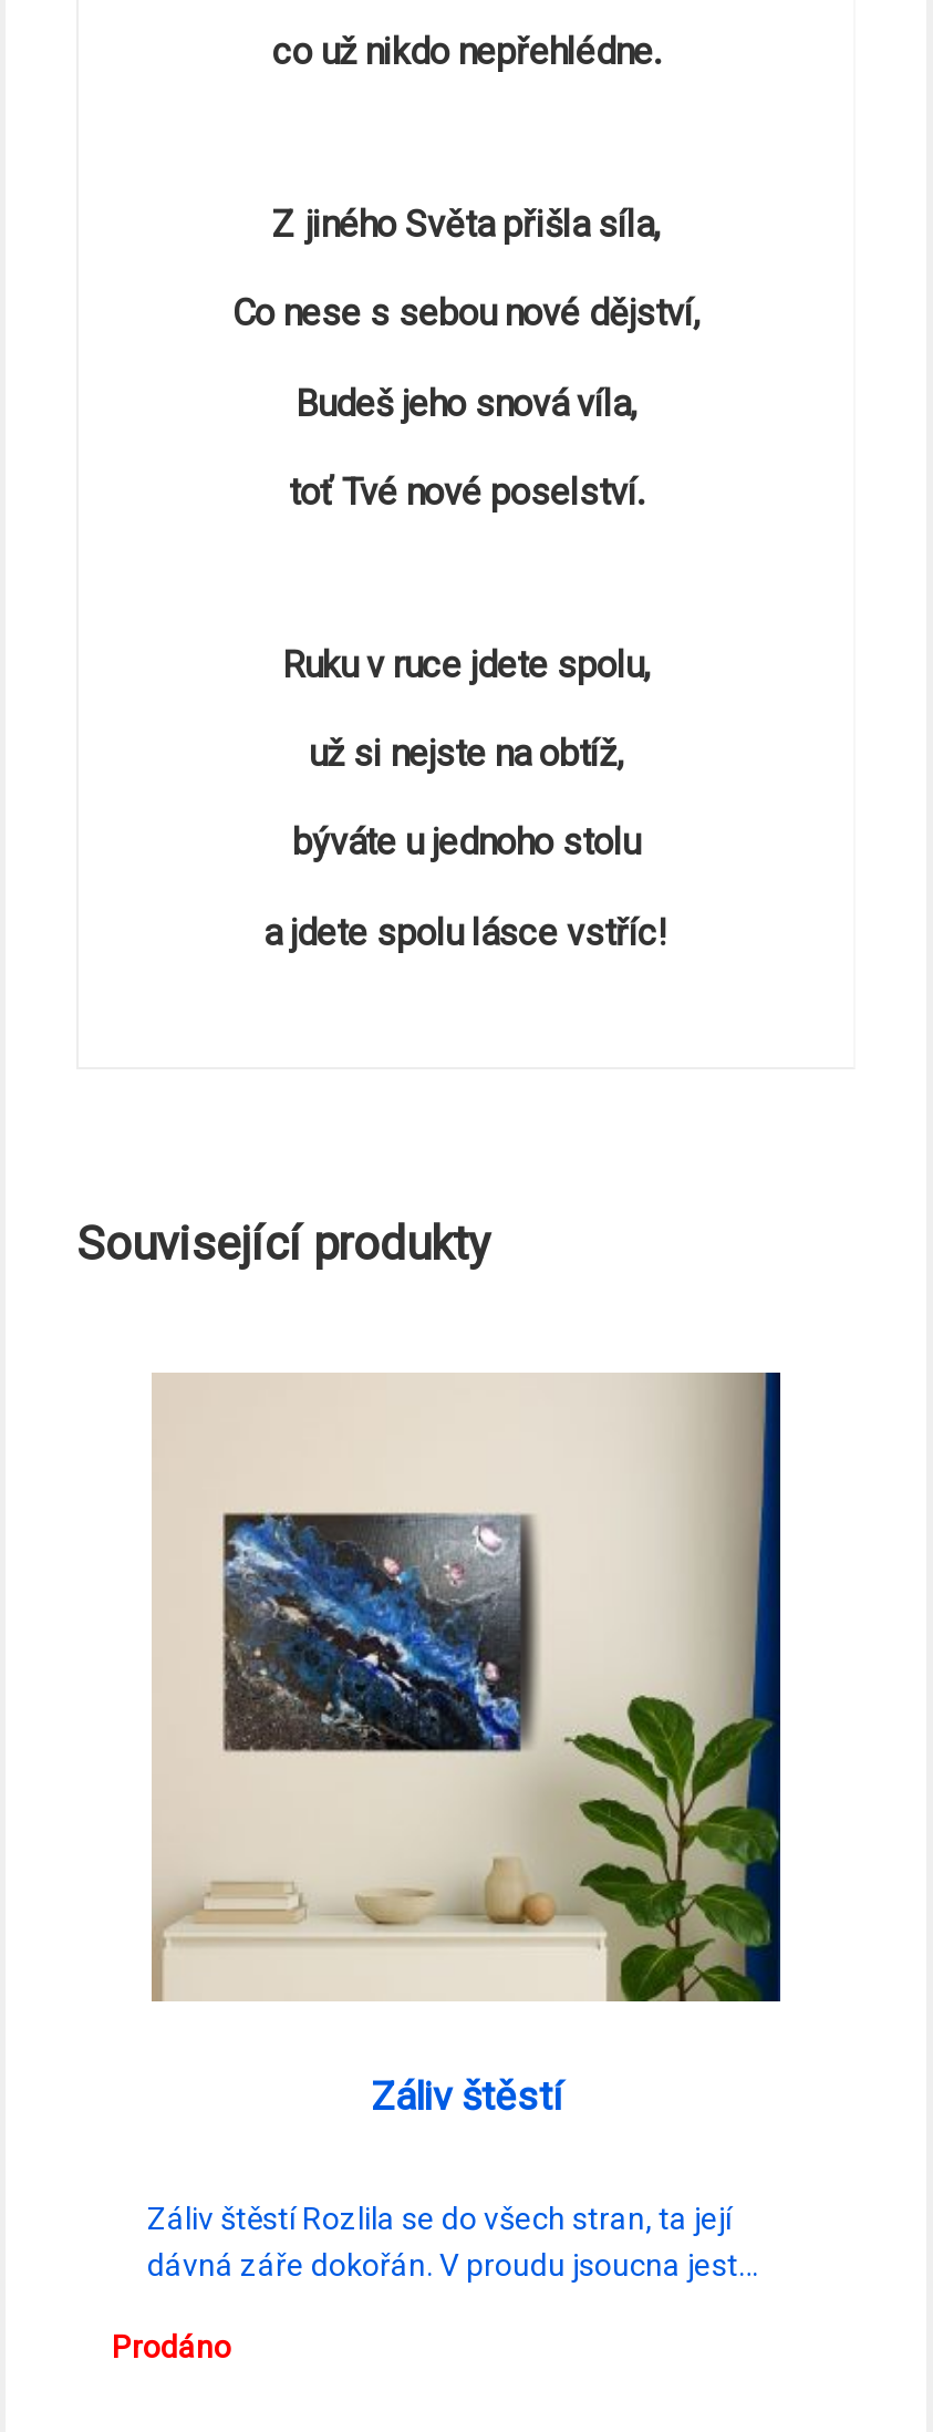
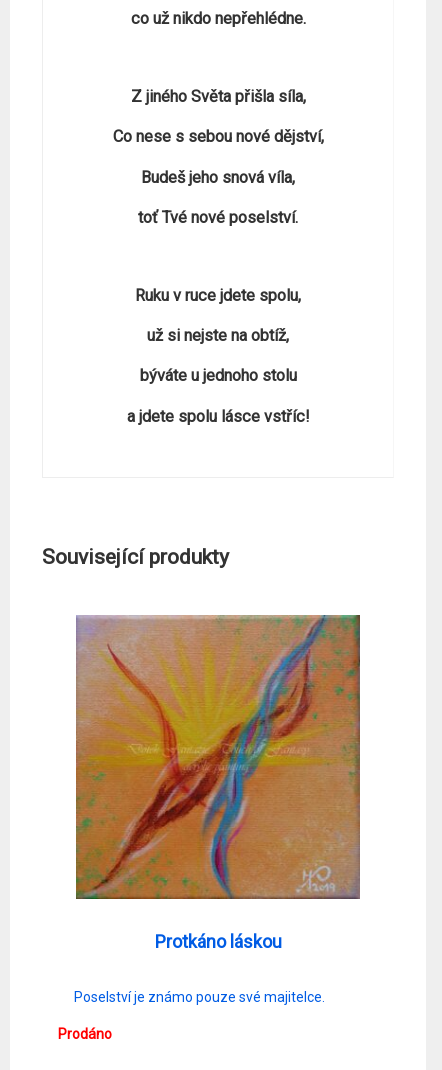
[152,1373,782,2118] [image] | Záliv štěstí -> [75,615,361,952] [image] | Protkáno láskou
[147,2200,758,2282] Záliv štěstí Rozlila se do všech stran, ta její | dávná záře dokořán. V proudu jsoucna jest… -> [74,989,325,1005] Poselství je známo pouze své majitelce.

